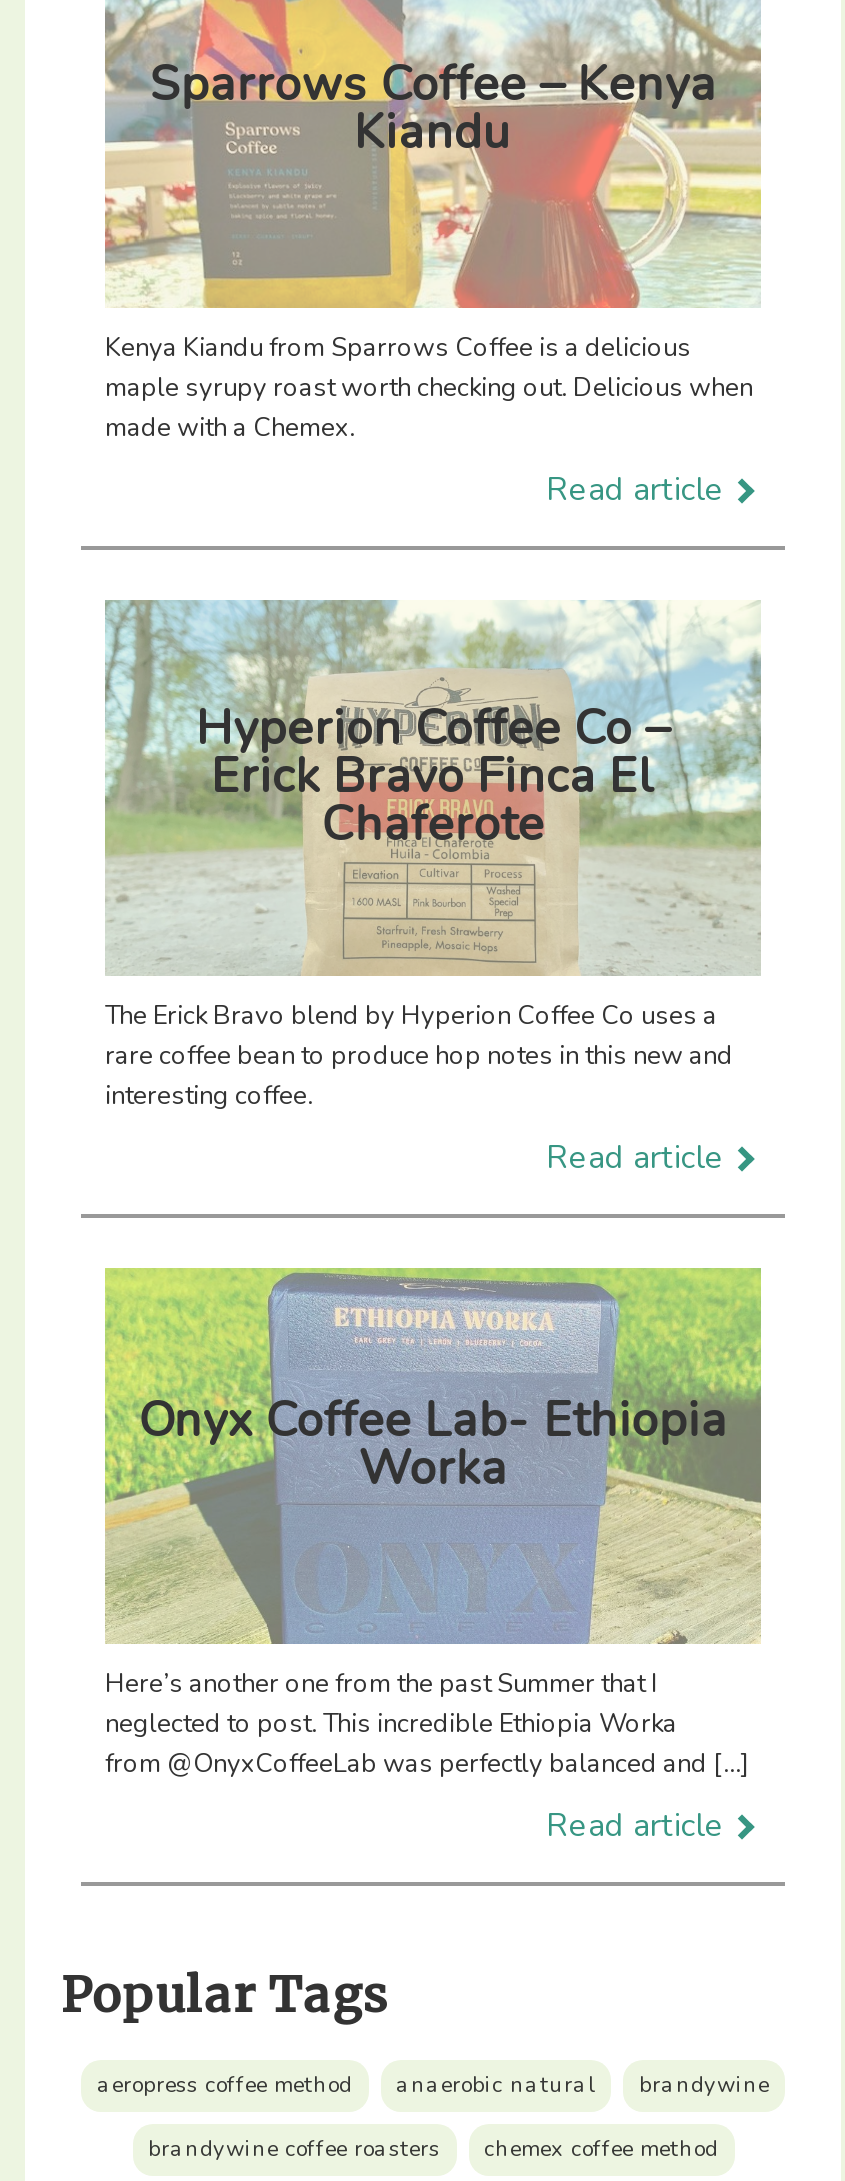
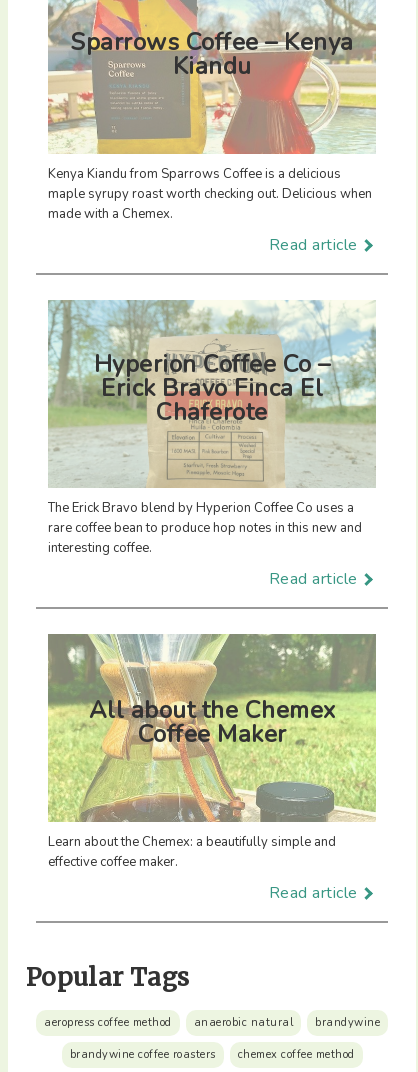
[103,1266,763,1646] [image] | Onyx Coffee Lab- Ethiopia | Worka -> [47,633,377,820] [image] | All about the Chemex | Coffee Maker
[105,1666,749,1782] Here’s another one from the past Summer that I | neglected to post. This incredible Ethiopia Worka | from @OnyxCoffeeLab was perfectly balanced and […] -> [48,833,336,871] Learn about the Chemex: a beautifully simple and | effective coffee maker.

